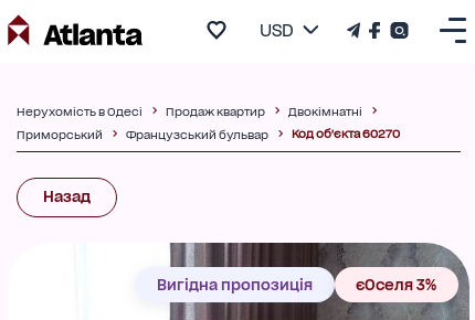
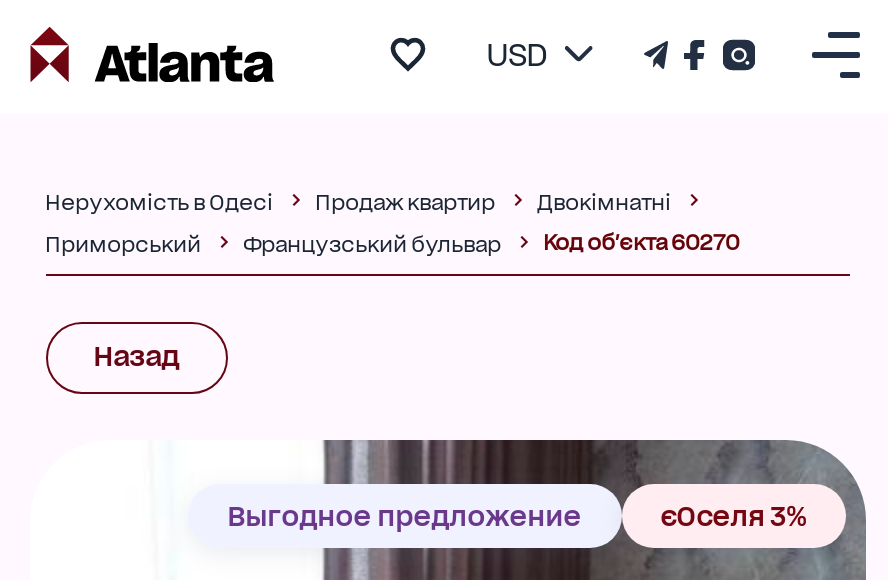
[157,276,312,294] Вигідна пропозиція -> [228,500,582,532] Выгодное предложение

